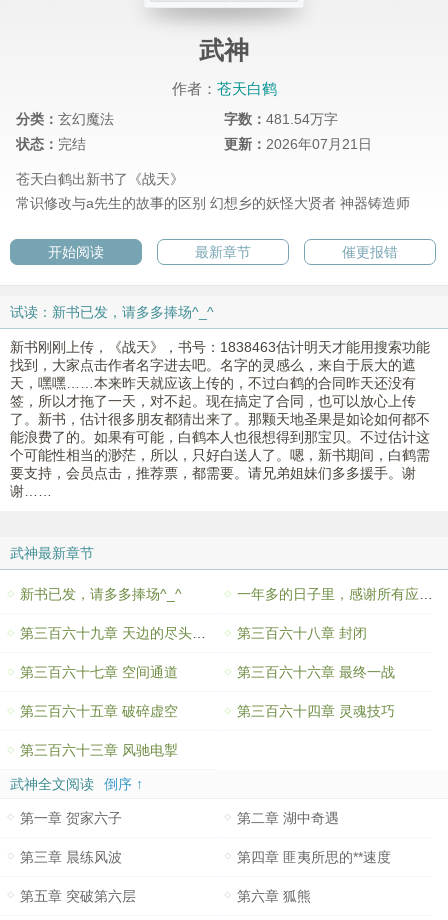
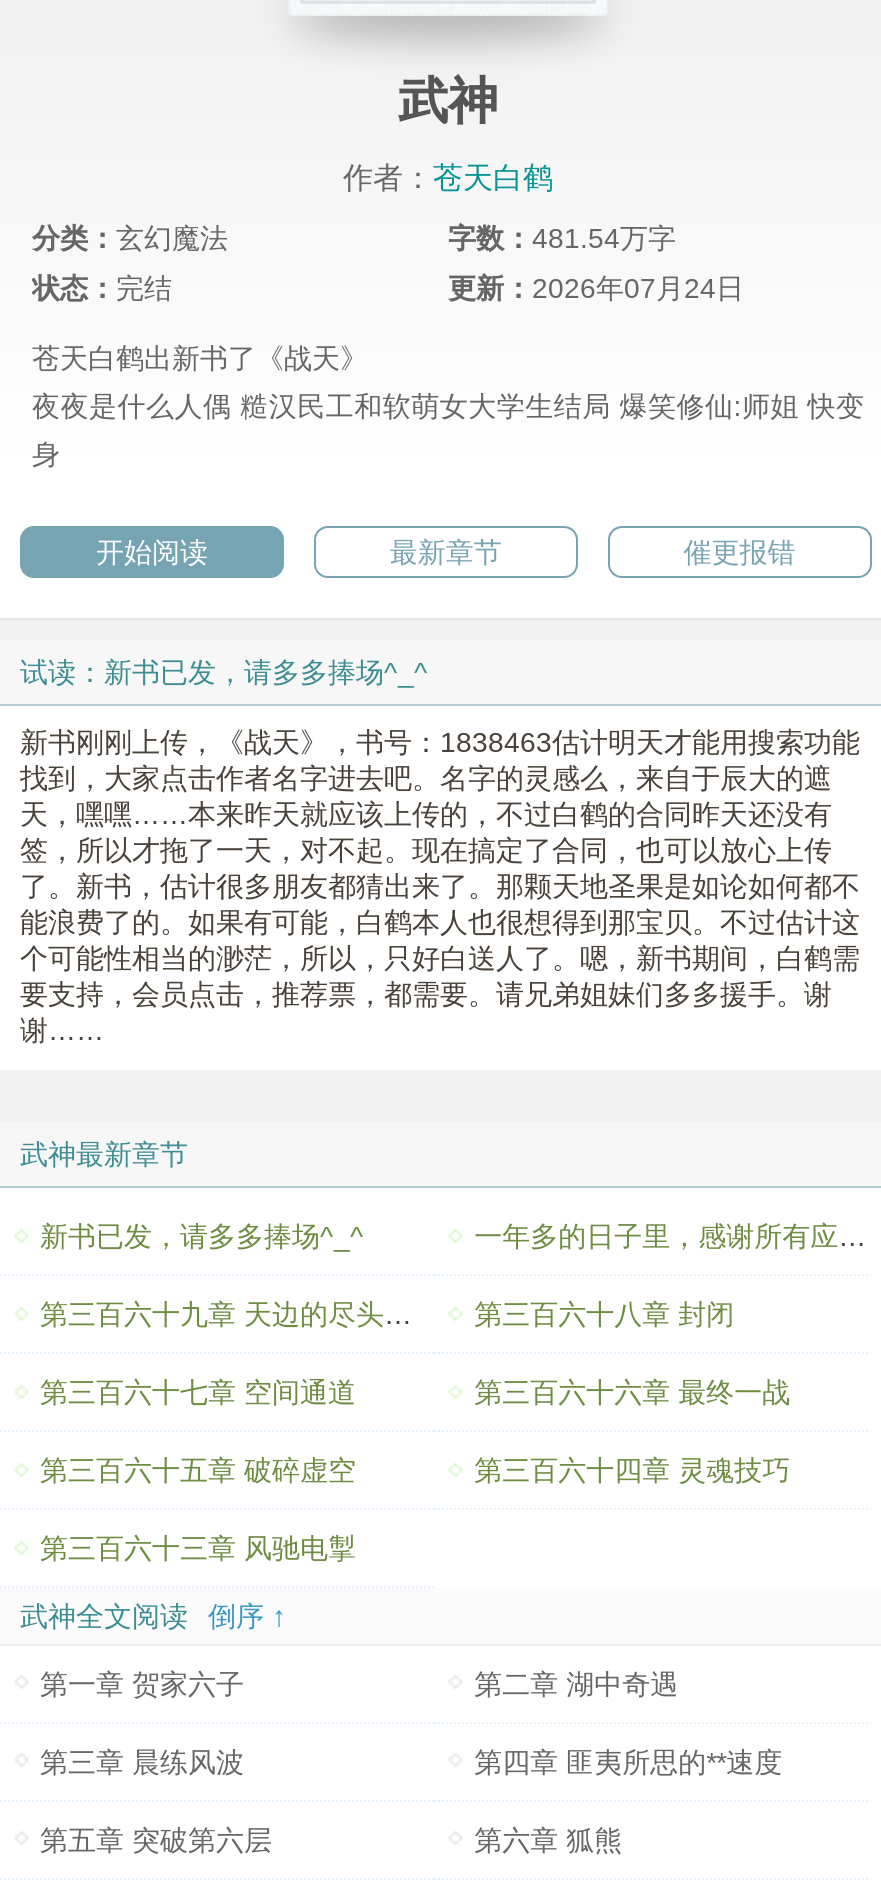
[224,136,372,152] 更新：2026年07月21日 -> [448,273,744,305] 更新：2026年07月24日
[16,195,410,211] 常识修改与a先生的故事的区别 幻想乡的妖怪大贤者 神器铸造师 -> [32,391,864,471] 夜夜是什么人偶 糙汉民工和软萌女大学生结局 爆笑修仙:师姐 快变 | 身

